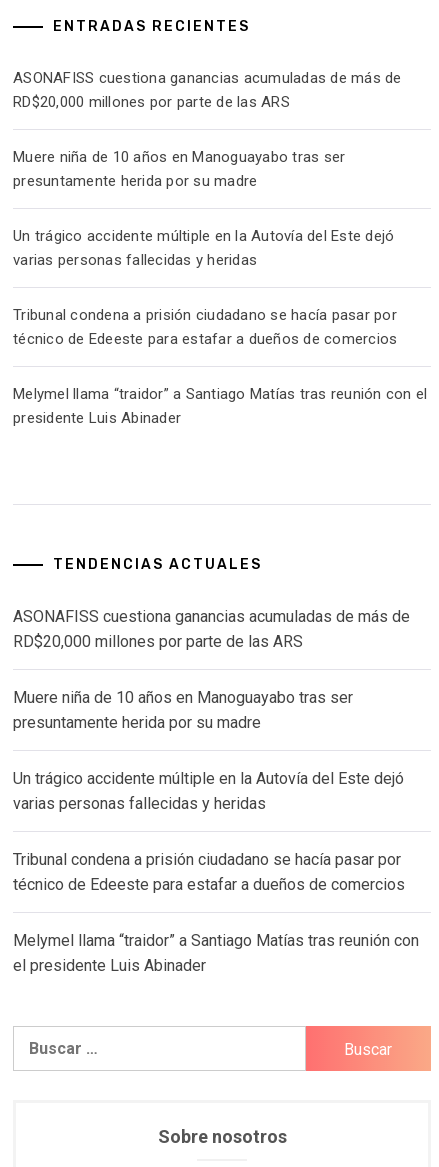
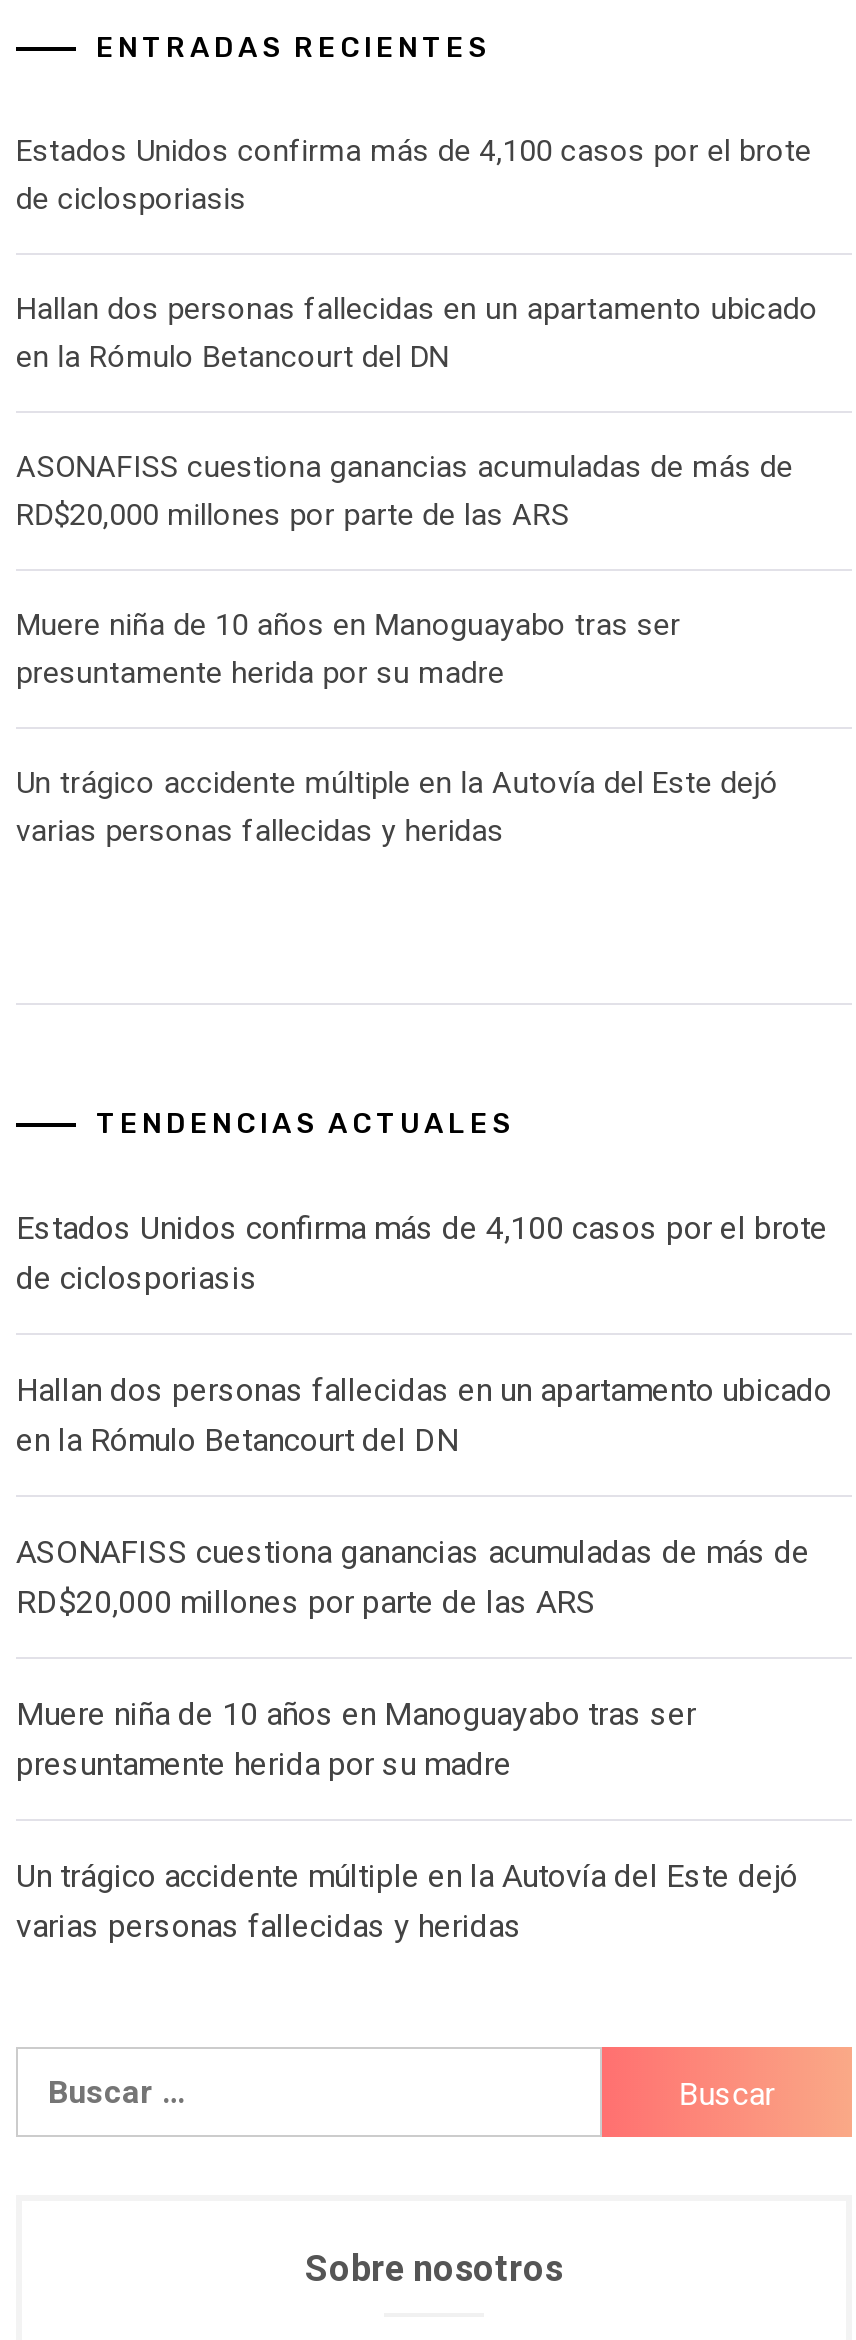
none -> [16,133,818,375] Estados Unidos confirma más de 4,100 casos por el brote | de ciclosporiasis | Hallan dos personas fallecidas en un apartamento ubicado | en la Rómulo Betancourt del DN
moved [13,69,401,269] -> [16,449,793,849]: ASONAFISS cuestiona ganancias acumuladas de más de | RD$20,000 millones por parte de las ARS | Muere niña de 10 años en Manoguayabo tras ser | presuntamente herida por su madre | Un trágico accidente múltiple en la Autovía del Este dejó | varias personas fallecidas y heridas
[13,306,427,427] Tribunal condena a prisión ciudadano se hacía pasar por | técnico de Edeeste para estafar a dueños de comercios | Melymel llama “traidor” a Santiago Matías tras reunión con el | presidente Luis Abinader -> none
none -> [16,1208,832,1458] Estados Unidos confirma más de 4,100 casos por el brote | de ciclosporiasis | Hallan dos personas fallecidas en un apartamento ubicado | en la Rómulo Betancourt del DN
moved [13,606,410,812] -> [16,1532,810,1944]: ASONAFISS cuestiona ganancias acumuladas de más de | RD$20,000 millones por parte de las ARS | Muere niña de 10 años en Manoguayabo tras ser | presuntamente herida por su madre | Un trágico accidente múltiple en la Autovía del Este dejó | varias personas fallecidas y heridas
[13,849,419,974] Tribunal condena a prisión ciudadano se hacía pasar por | técnico de Edeeste para estafar a dueños de comercios | Melymel llama “traidor” a Santiago Matías tras reunión con | el presidente Luis Abinader -> none

